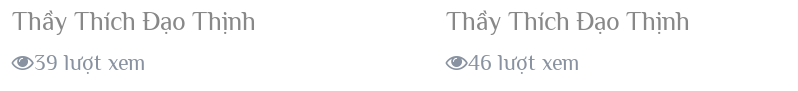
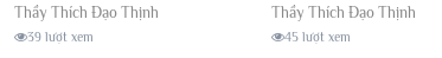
[468,49,580,73] 46 lượt xem -> [284,29,351,43] 45 lượt xem

